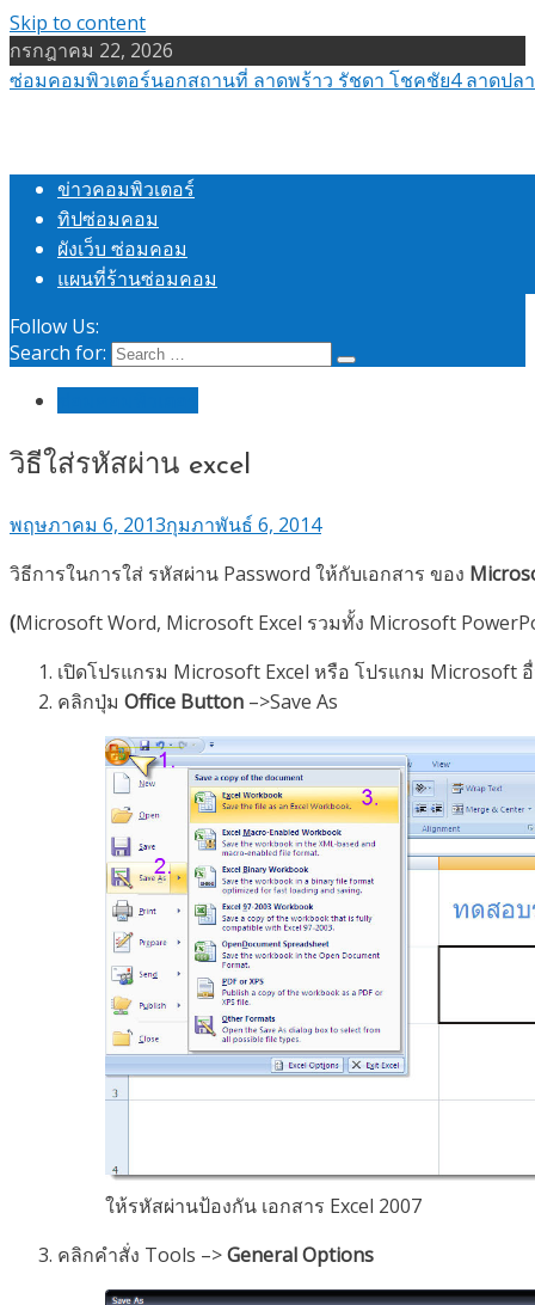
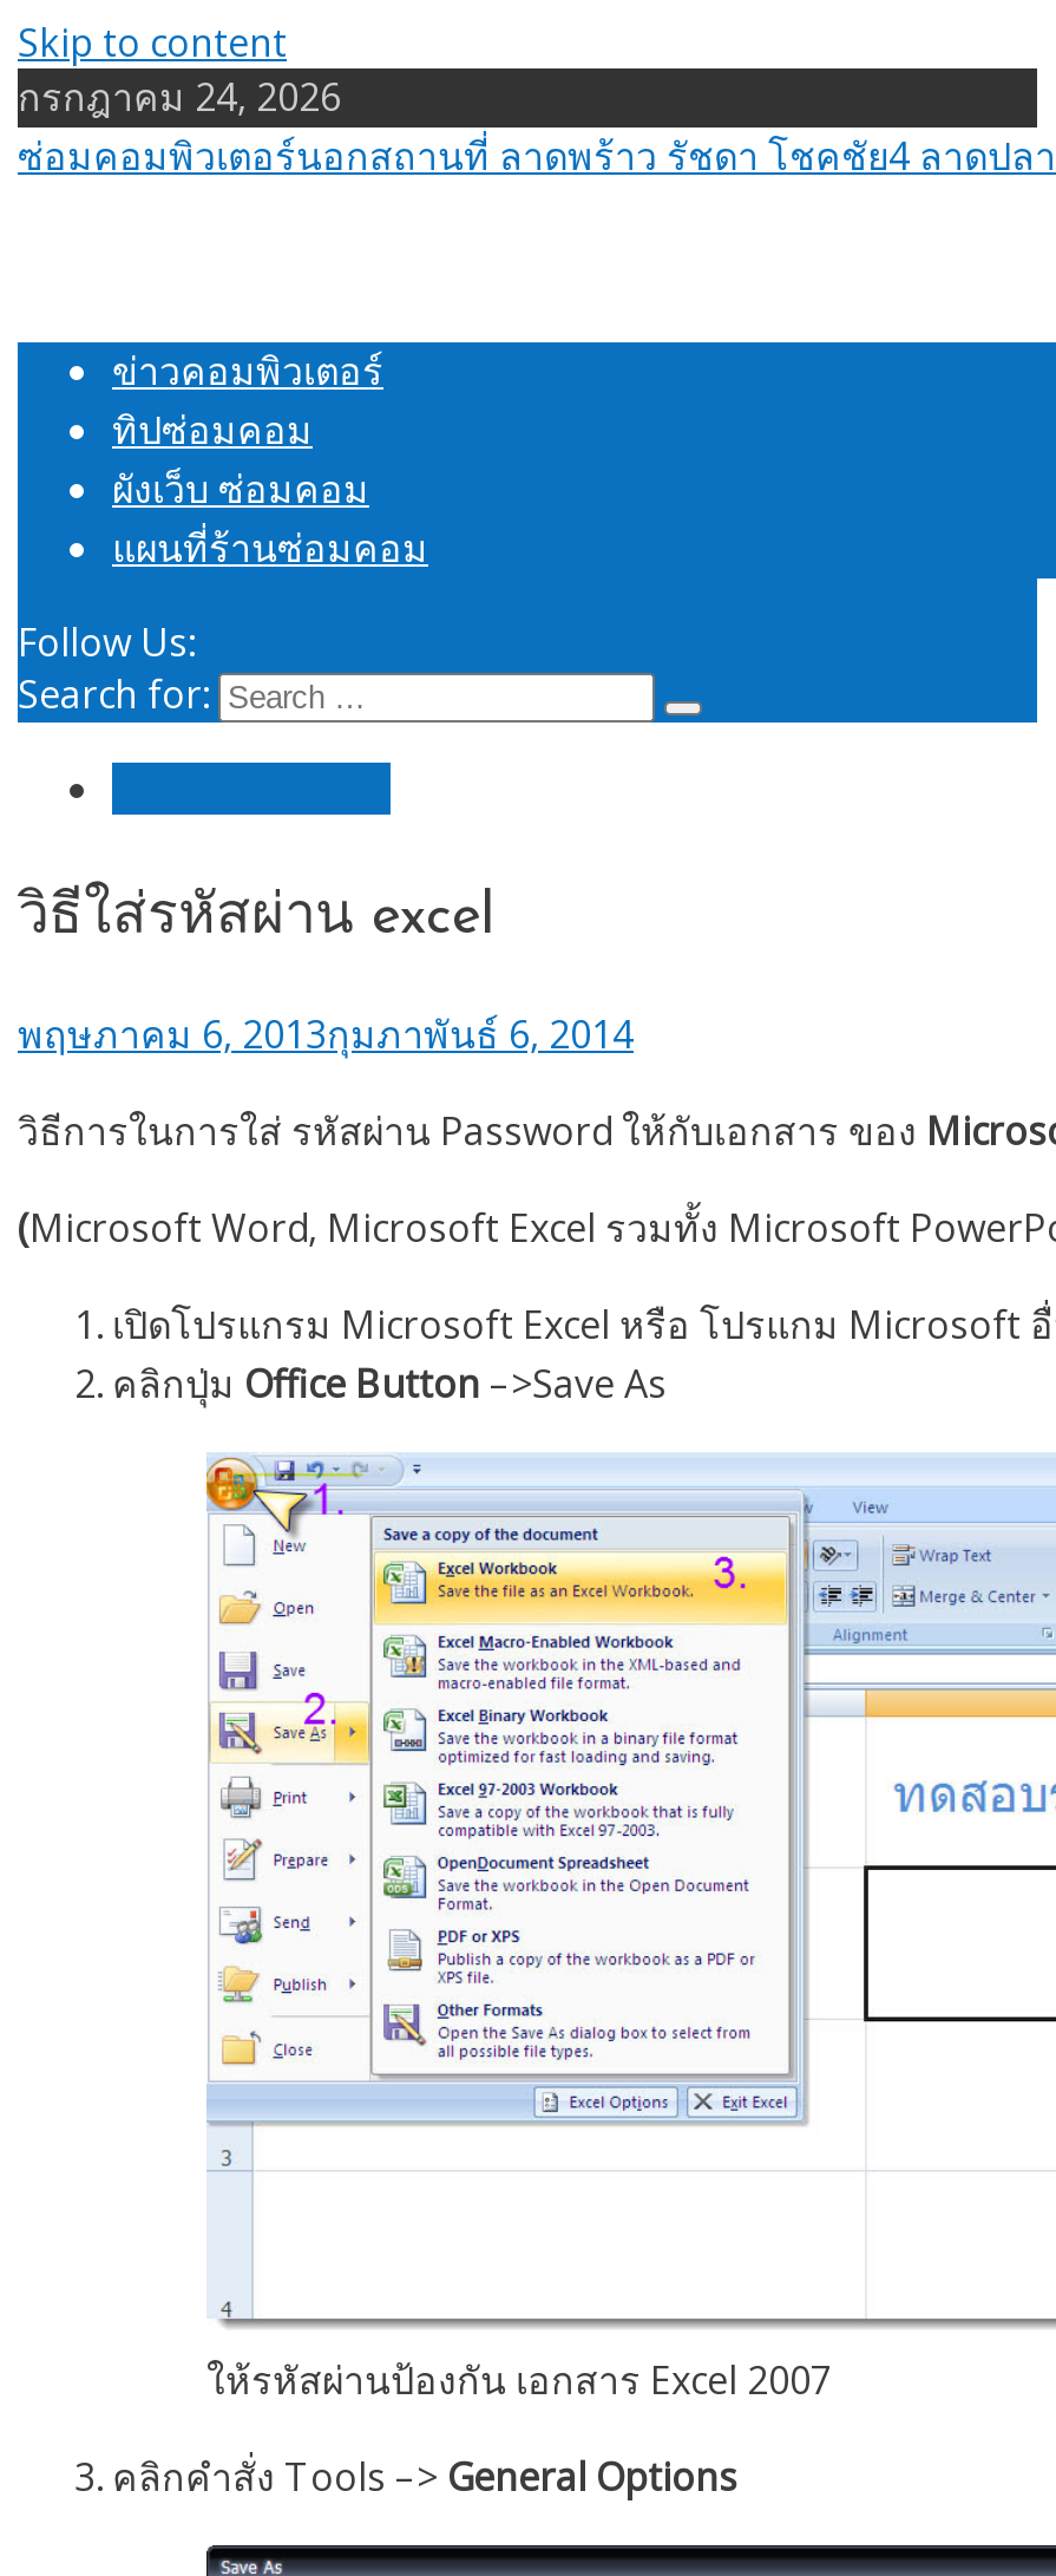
[10,37,173,63] กรกฎาคม 22, 2026 -> [18,71,341,123] กรกฎาคม 24, 2026

